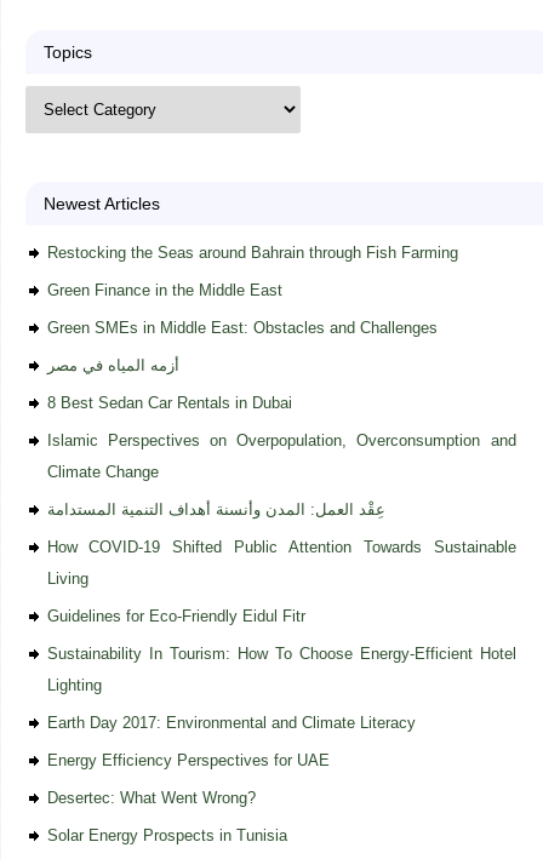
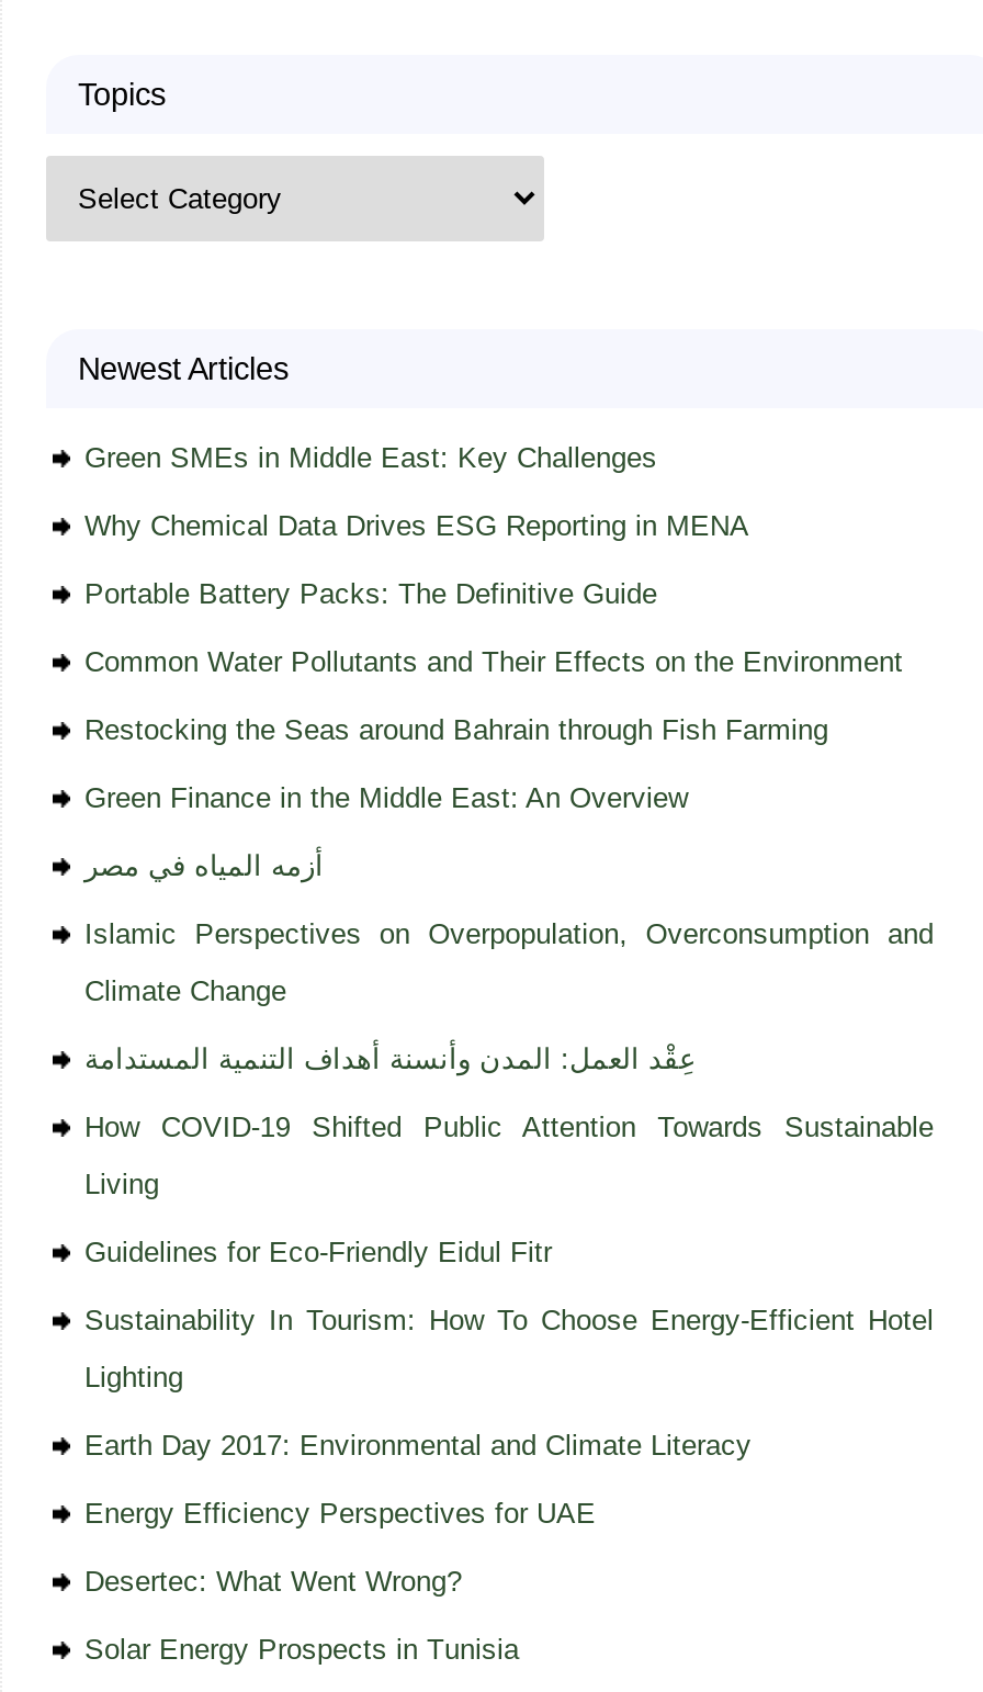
none -> [84,442,903,679] Green SMEs in Middle East: Key Challenges | Why Chemical Data Drives ESG Reporting in MENA | Portable Battery Packs: The Definitive Guide | Common Water Pollutants and Their Effects on the Environment
moved [47,244,458,262] -> [84,714,828,747]: Restocking the Seas around Bahrain through Fish Farming
[47,281,437,337] Green Finance in the Middle East | Green SMEs in Middle East: Obstacles and Challenges -> [84,782,688,815] Green Finance in the Middle East: An Overview
moved [47,356,179,375] -> [84,850,324,883]: أزمه المياه في مصر
[47,394,291,412] 8 Best Sedan Car Rentals in Dubai -> none

